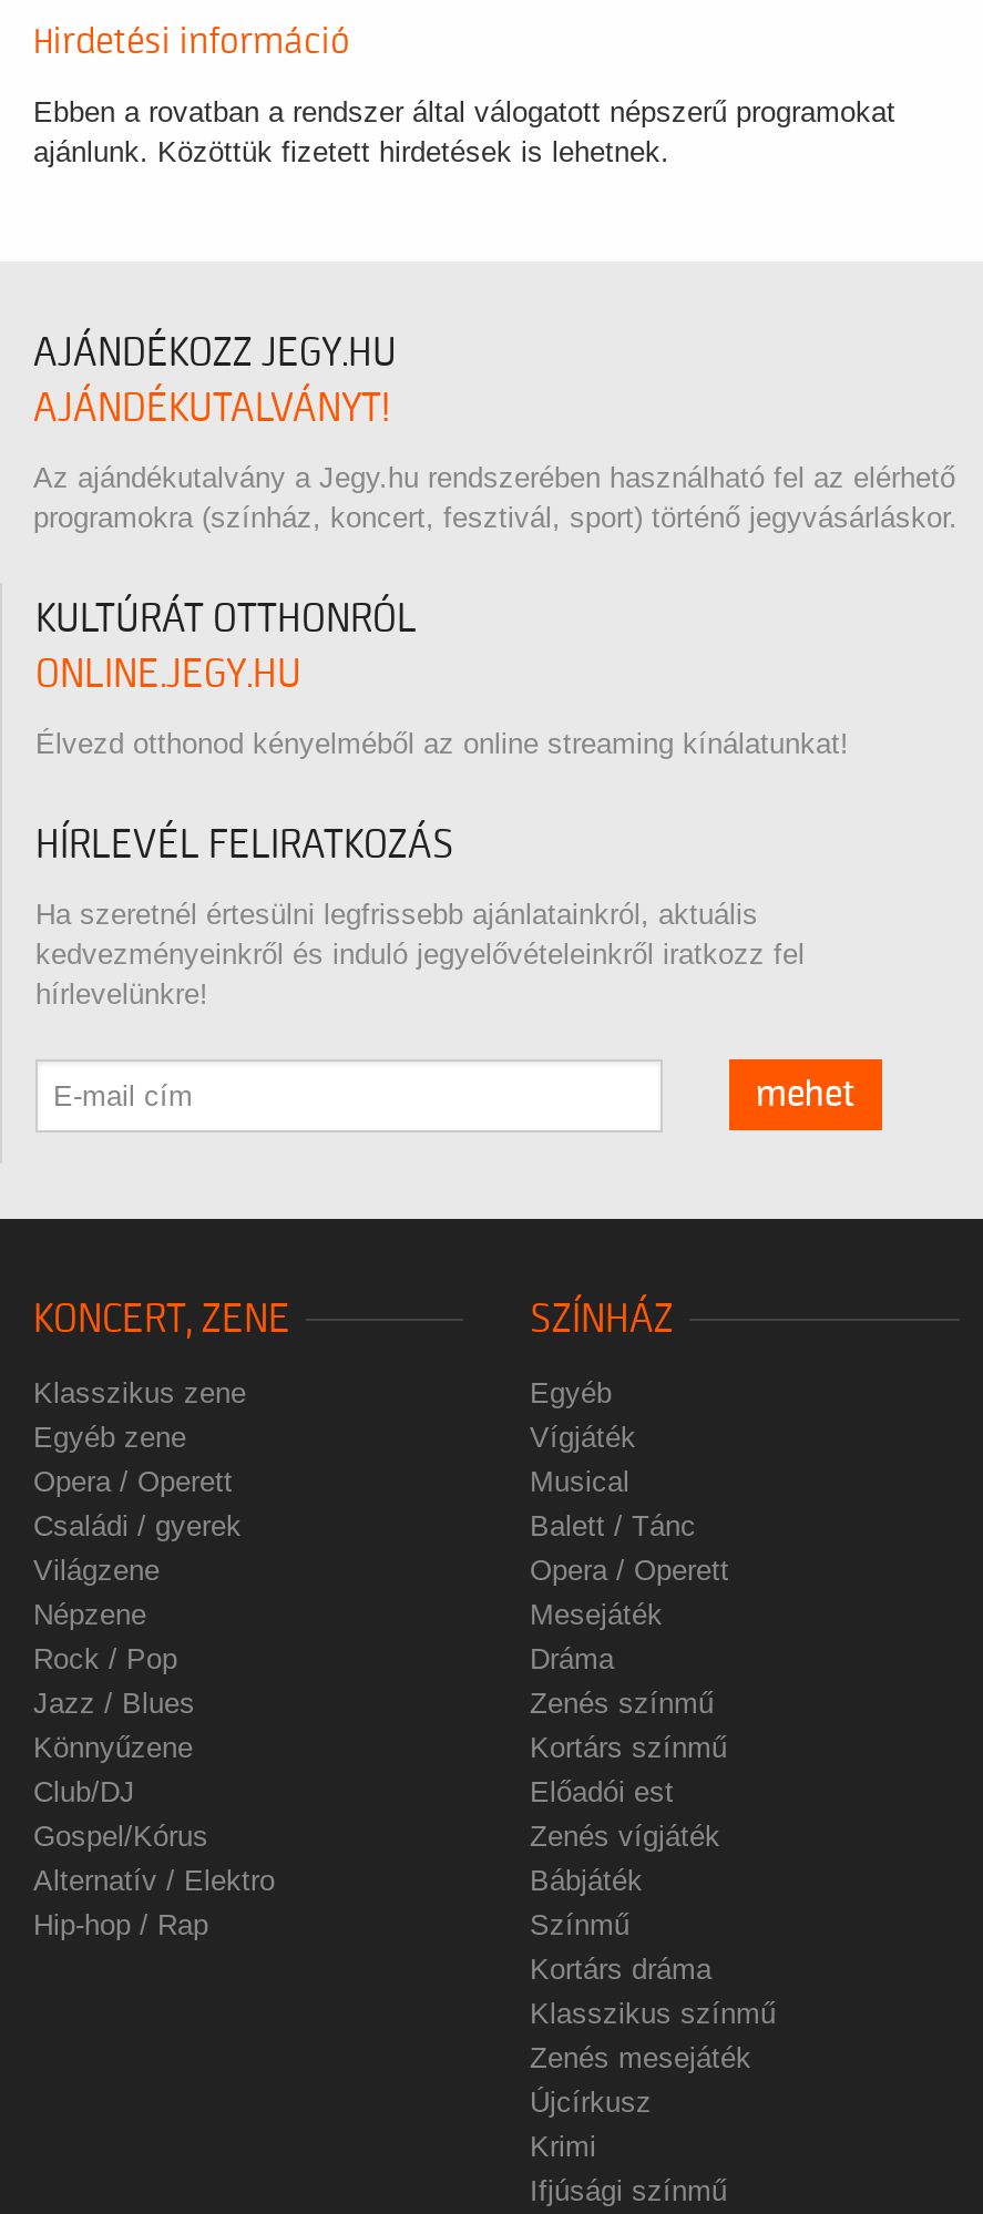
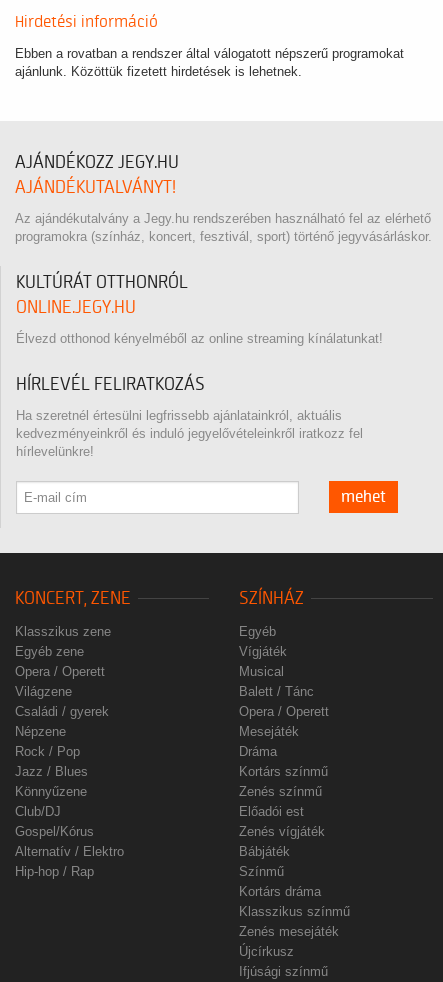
moved [33,1509,242,1542] -> [15,704,109,719]: Családi / gyerek
moved [530,1686,714,1719] -> [239,784,322,799]: Zenés színmű
[530,2129,596,2162] Krimi -> none

